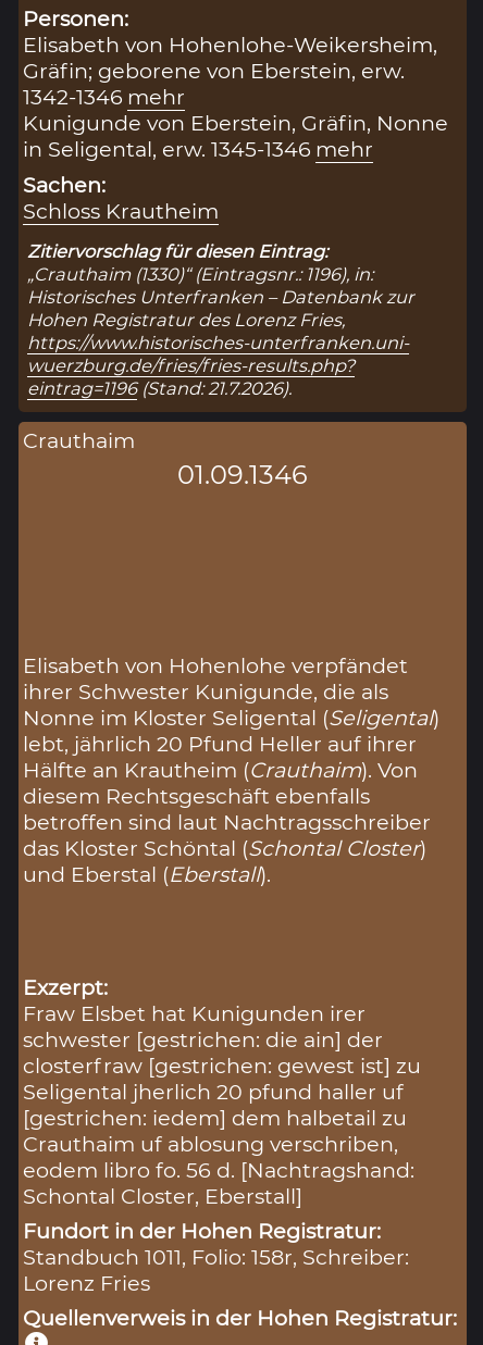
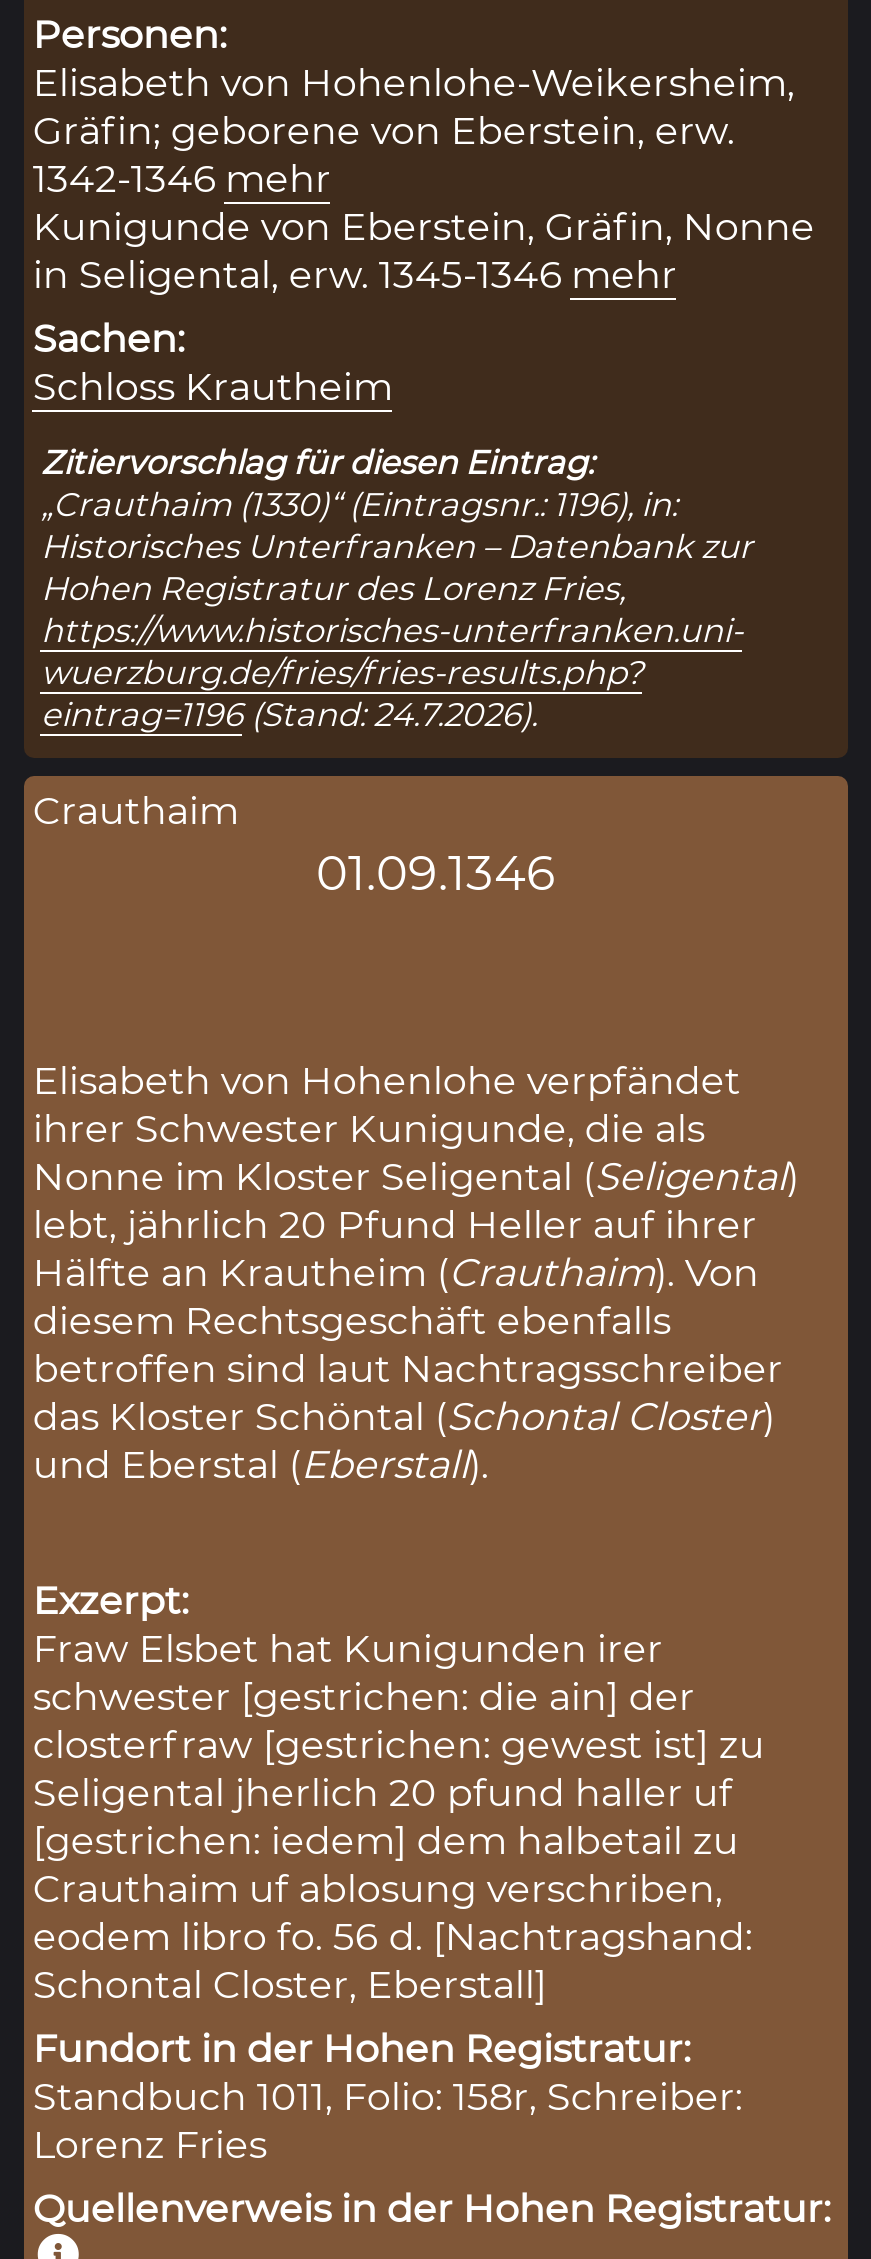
[28,378,292,400] eintrag=1196(Stand: 21.7.2026). -> [41,695,537,735] eintrag=1196(Stand: 24.7.2026).

